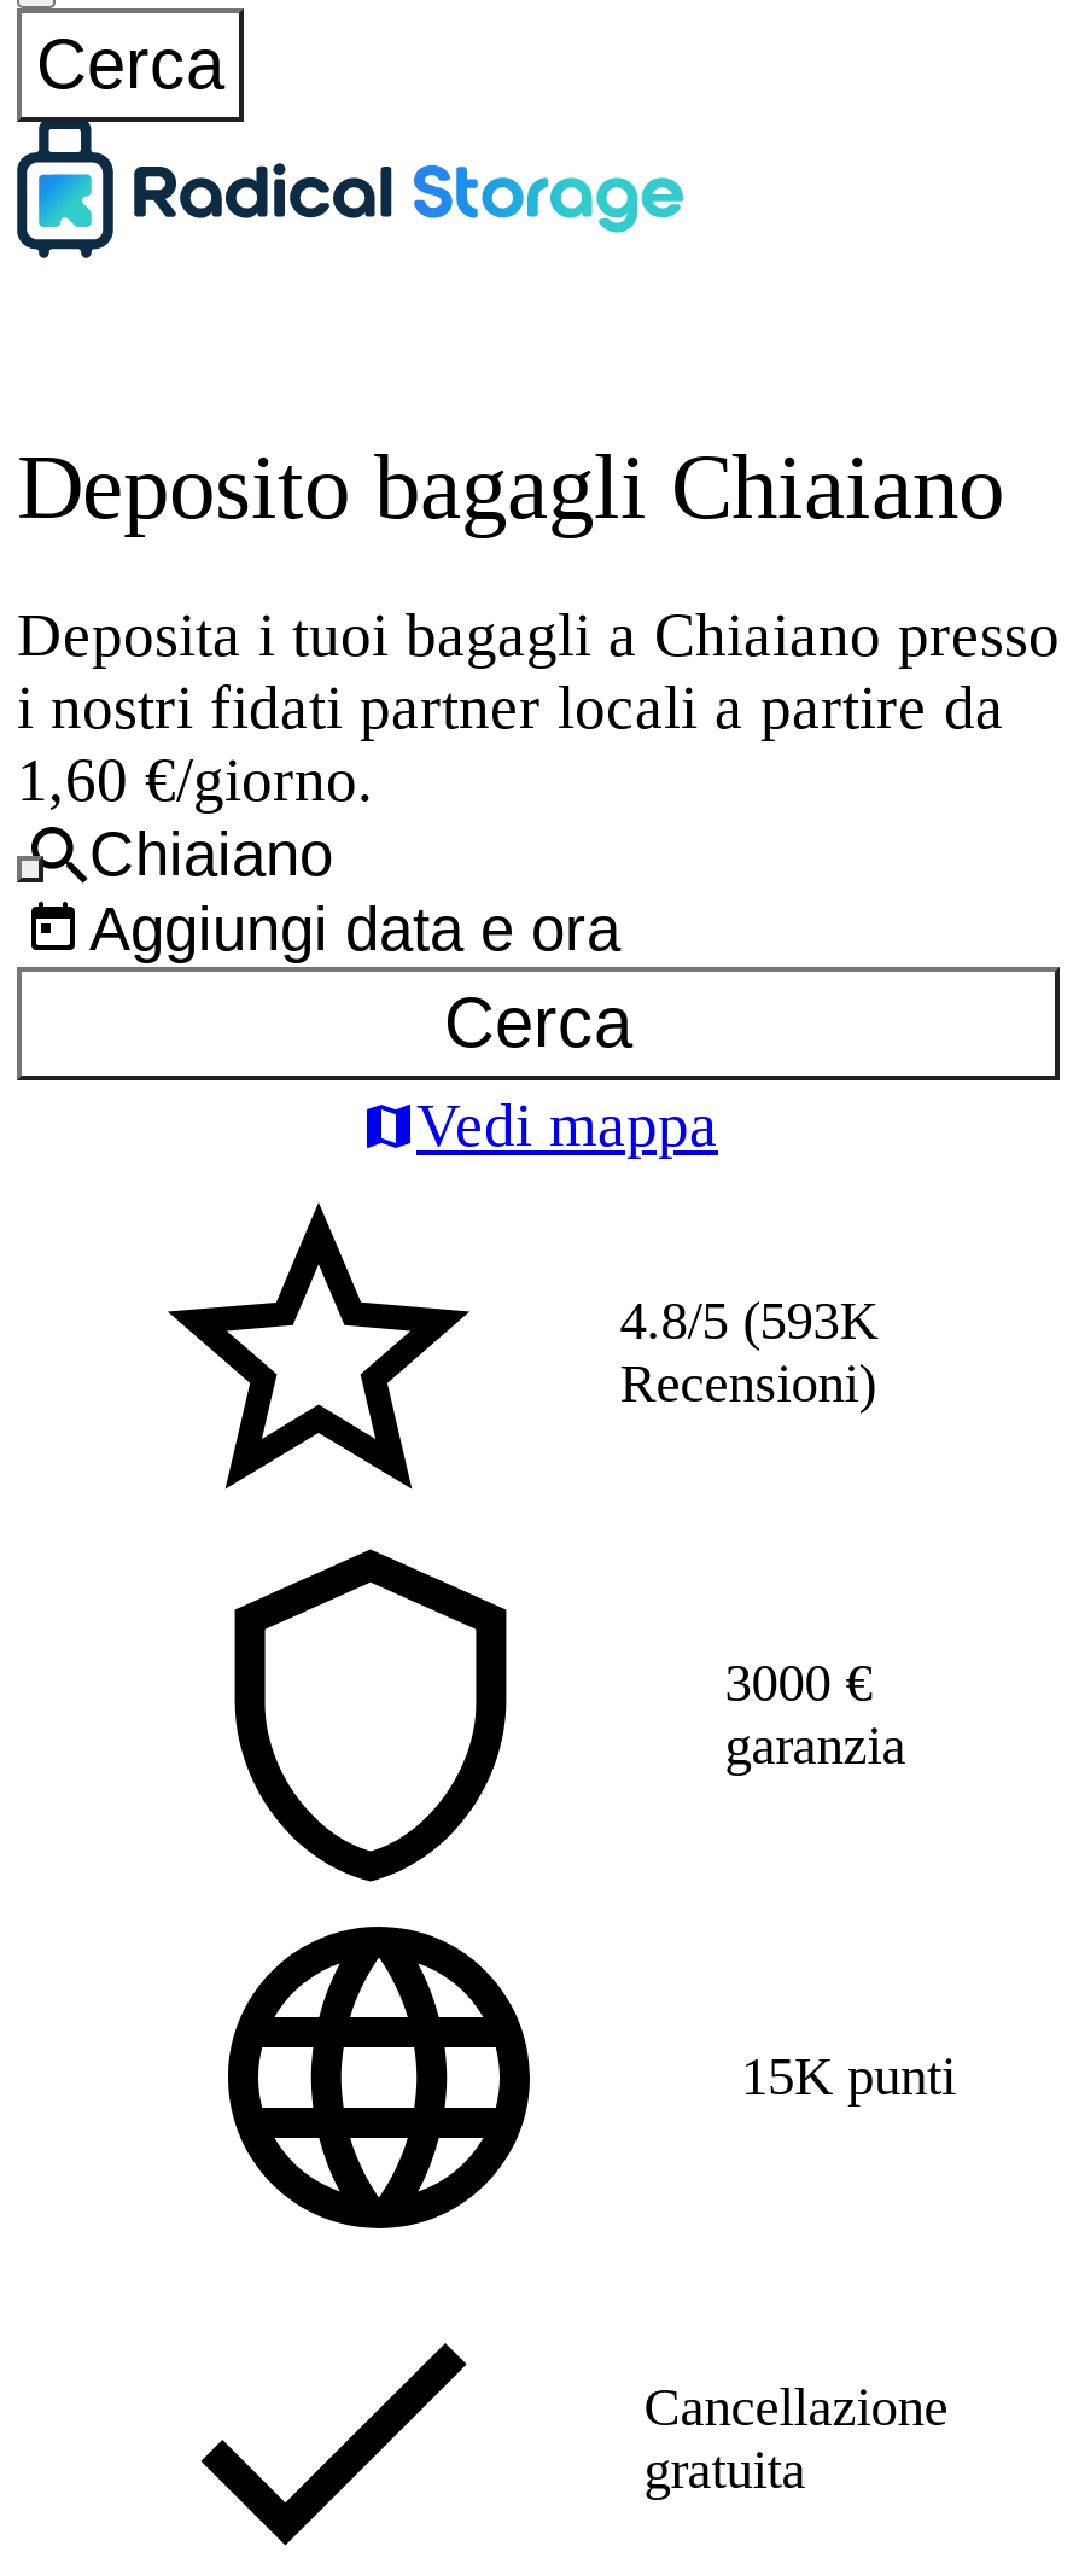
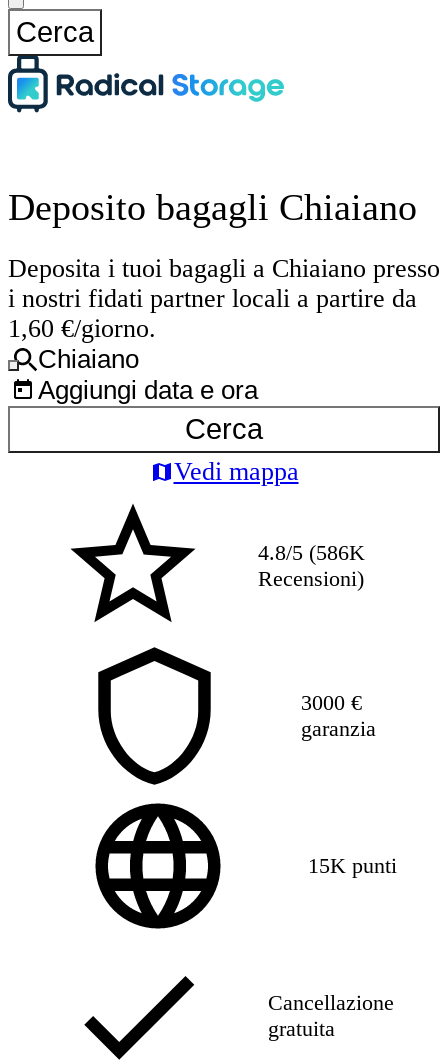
[620,1291,878,1352] 4.8/5 (593K -> [258,540,365,565] 4.8/5 (586K

